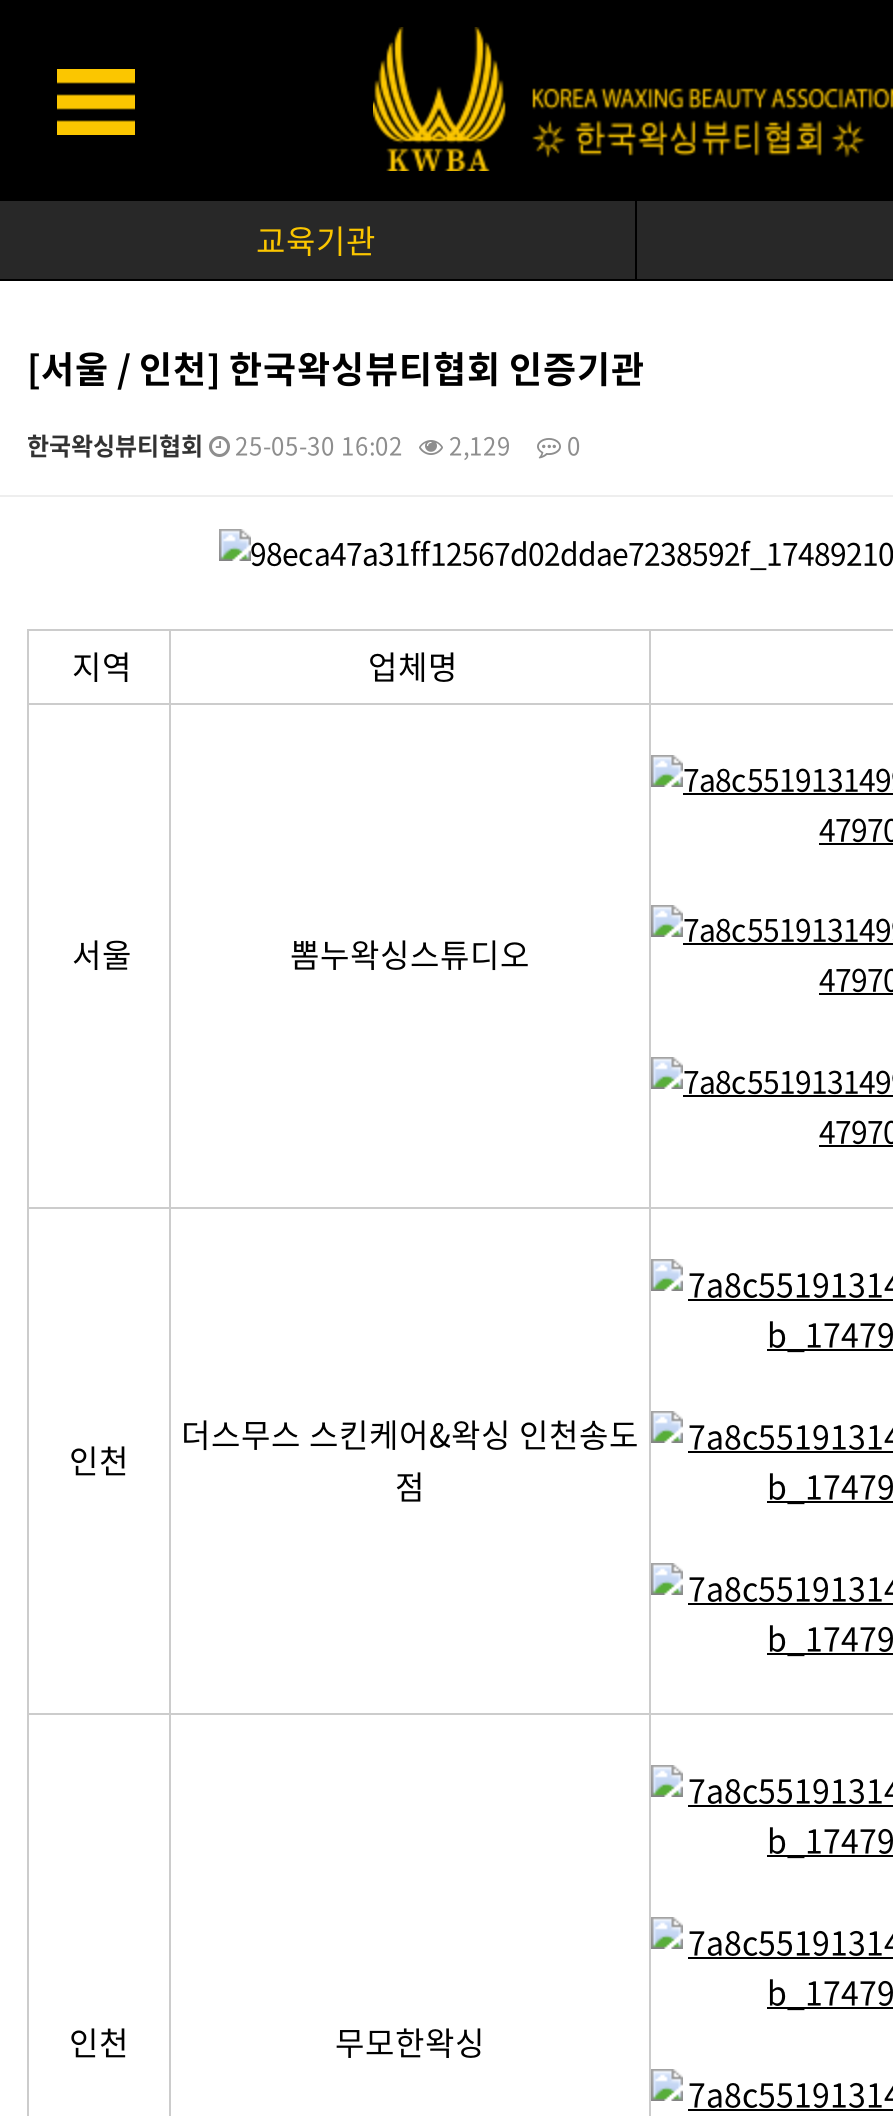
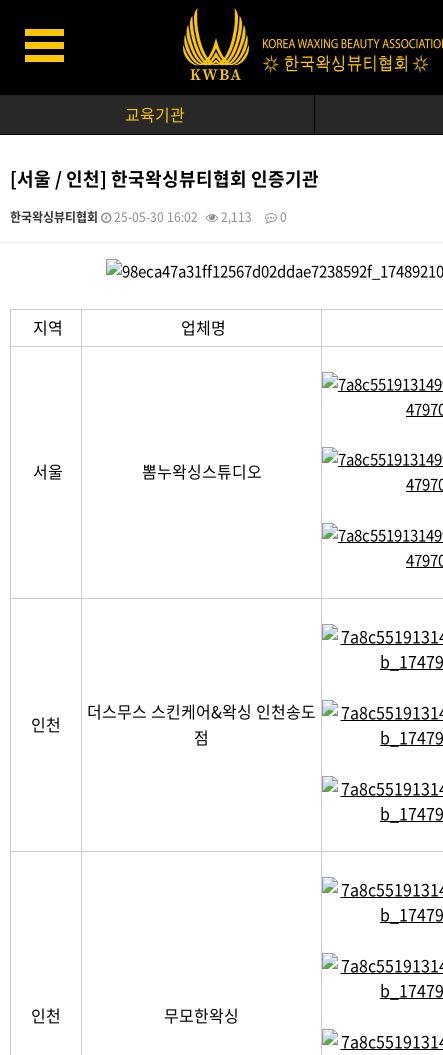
[27,427,581,463] 한국왁싱뷰티협회 25-05-30 16:02 2,129 0 -> [10,208,287,226] 한국왁싱뷰티협회 25-05-30 16:02 2,113 0

